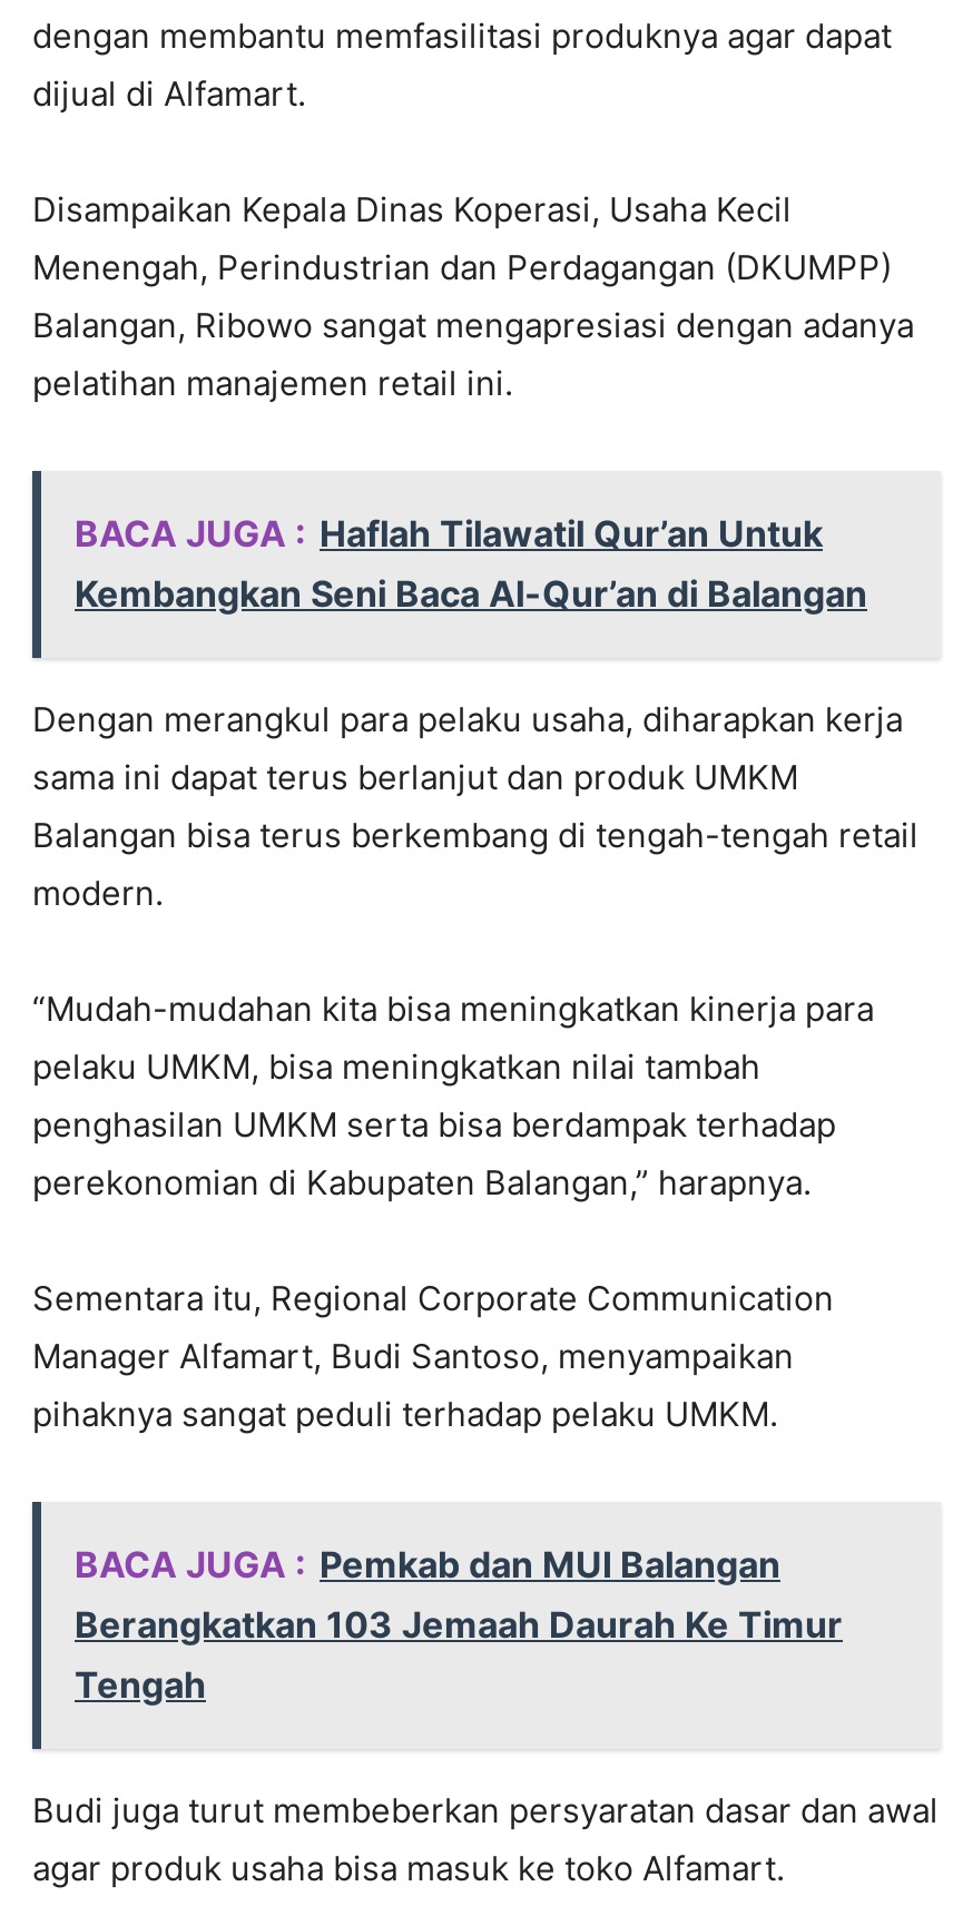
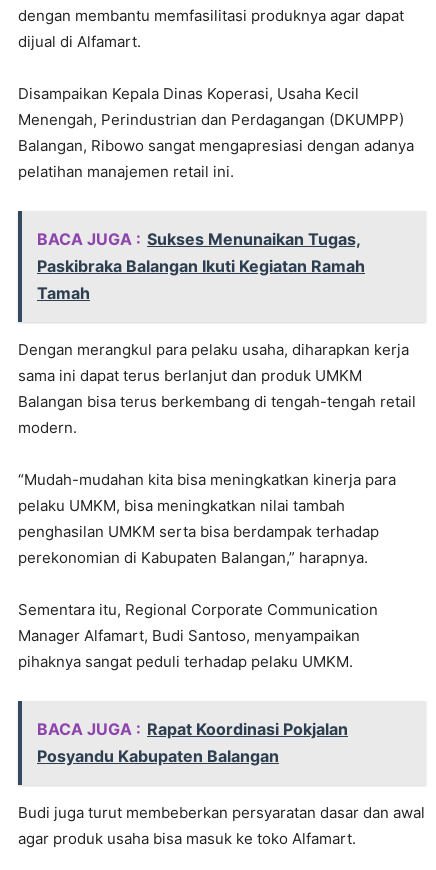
[75,510,867,615] BACA JUGA : Haflah Tilawatil Qur’an Untuk | Kembangkan Seni Baca Al-Qur’an di Balangan -> [37,229,365,303] BACA JUGA : Sukses Menunaikan Tugas, | Paskibraka Balangan Ikuti Kegiatan Ramah | Tamah
moved [32,697,918,1434] -> [18,340,416,671]: Dengan merangkul para pelaku usaha, diharapkan kerja | sama ini dapat terus berlanjut dan produk UMKM | Balangan bisa terus berkembang di tengah-tengah retail | ... | Manager Alfamart, Budi Santoso, menyampaikan | pihaknya sangat peduli terhadap pelaku UMKM.
[75,1541,843,1706] BACA JUGA : Pemkab dan MUI Balangan | Berangkatkan 103 Jemaah Daurah Ke Timur | Tengah -> [37,719,348,766] BACA JUGA : Rapat Koordinasi Pokjalan | Posyandu Kabupaten Balangan

